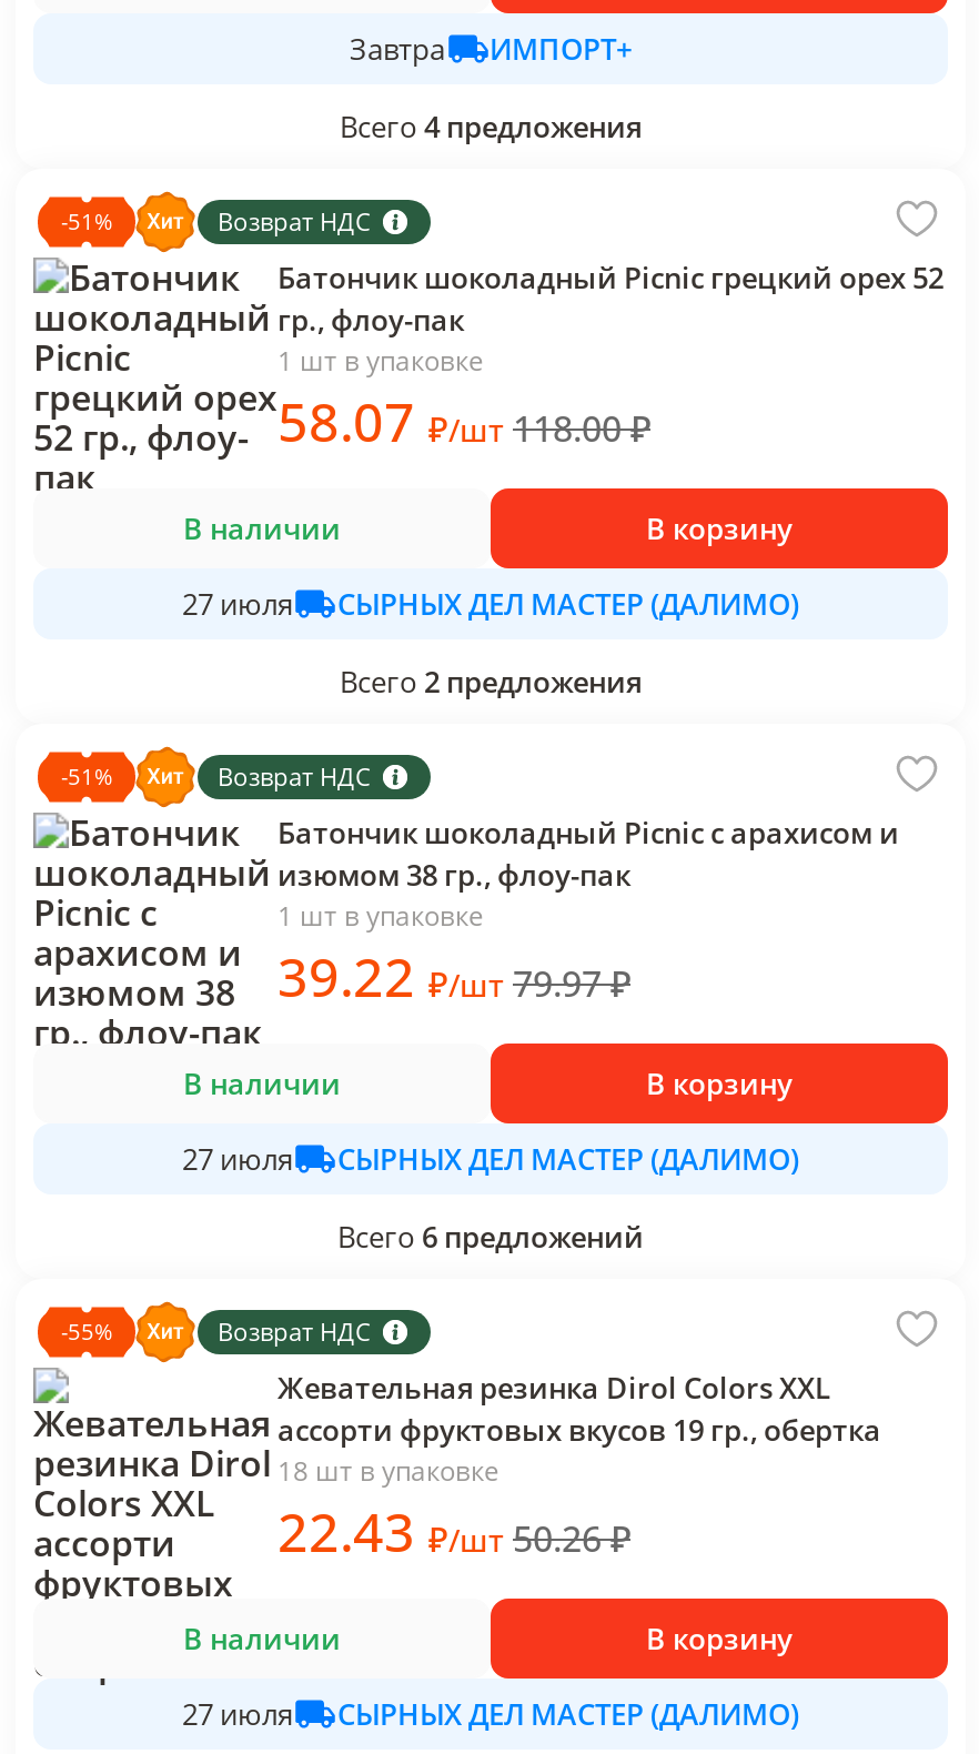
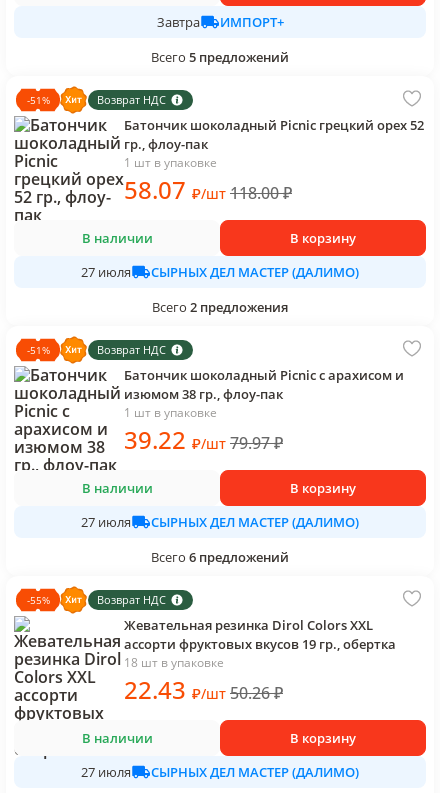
[340,107,642,147] Всего 4 предложения -> [151,48,289,66] Всего 5 предложений

